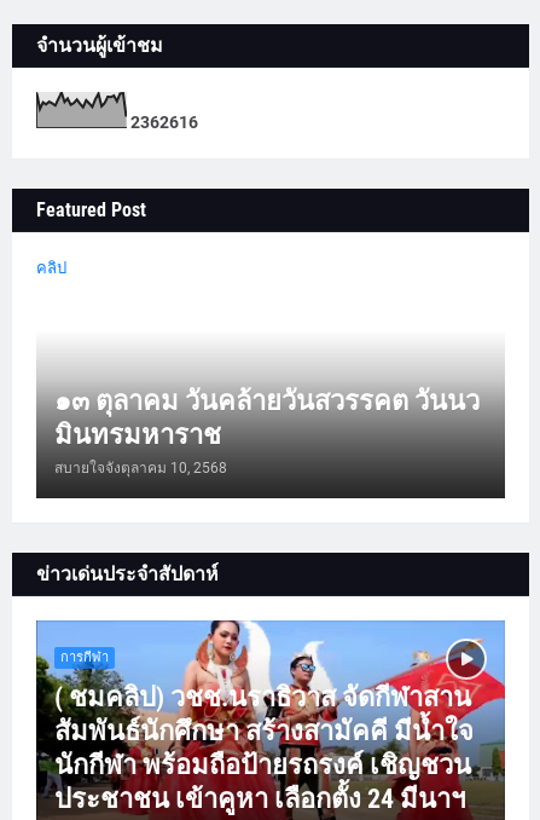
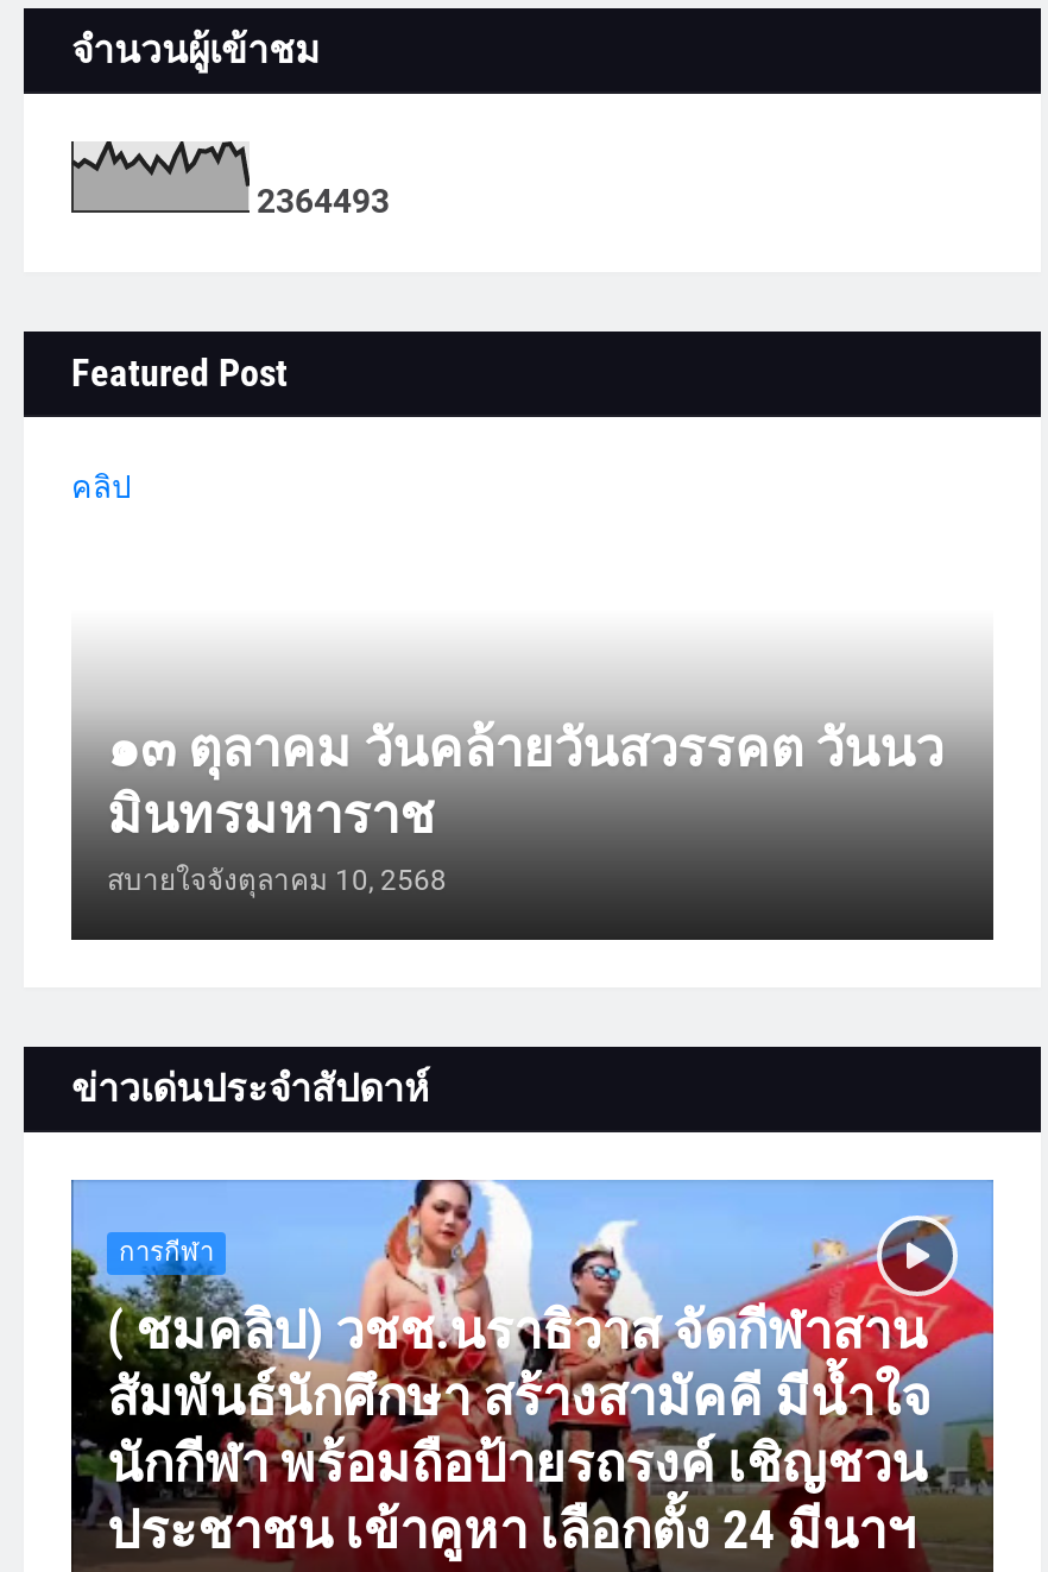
[130,112,198,132] 2362616 -> [257,182,390,220] 2364493

